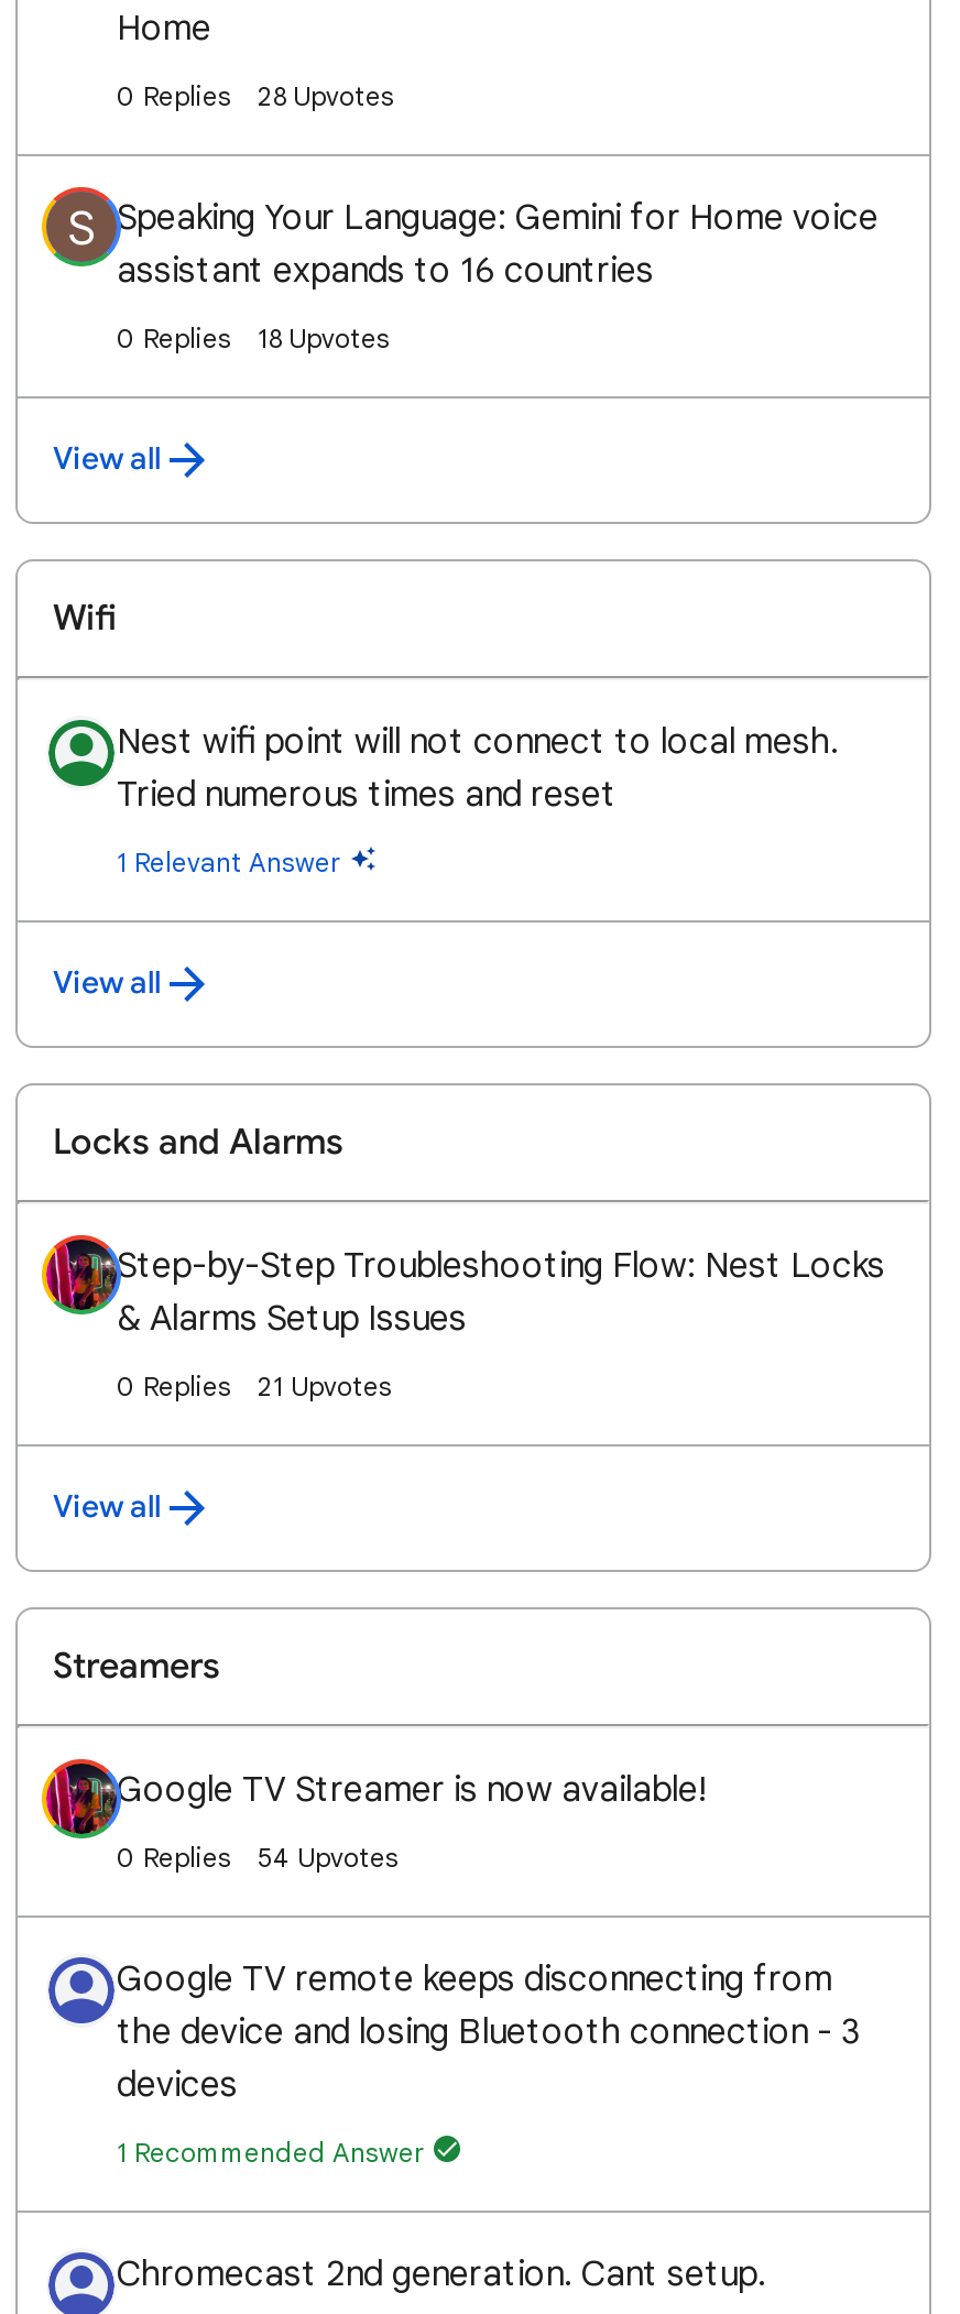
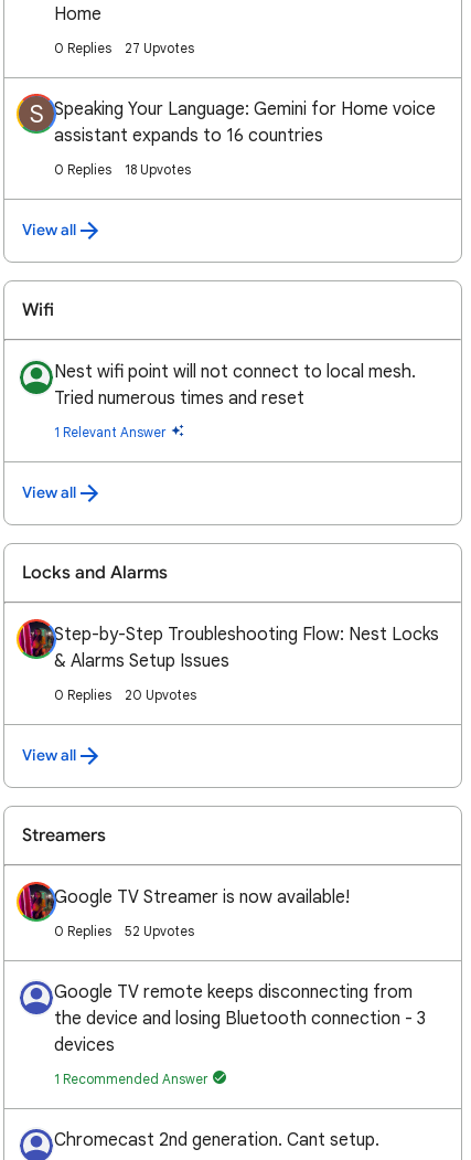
[258,79,394,112] 28 Upvotes -> [125,40,194,56] 27 Upvotes
[258,1369,392,1402] 21 Upvotes -> [125,687,196,703] 20 Upvotes
[258,1841,399,1874] 54 Upvotes -> [125,923,194,939] 52 Upvotes

